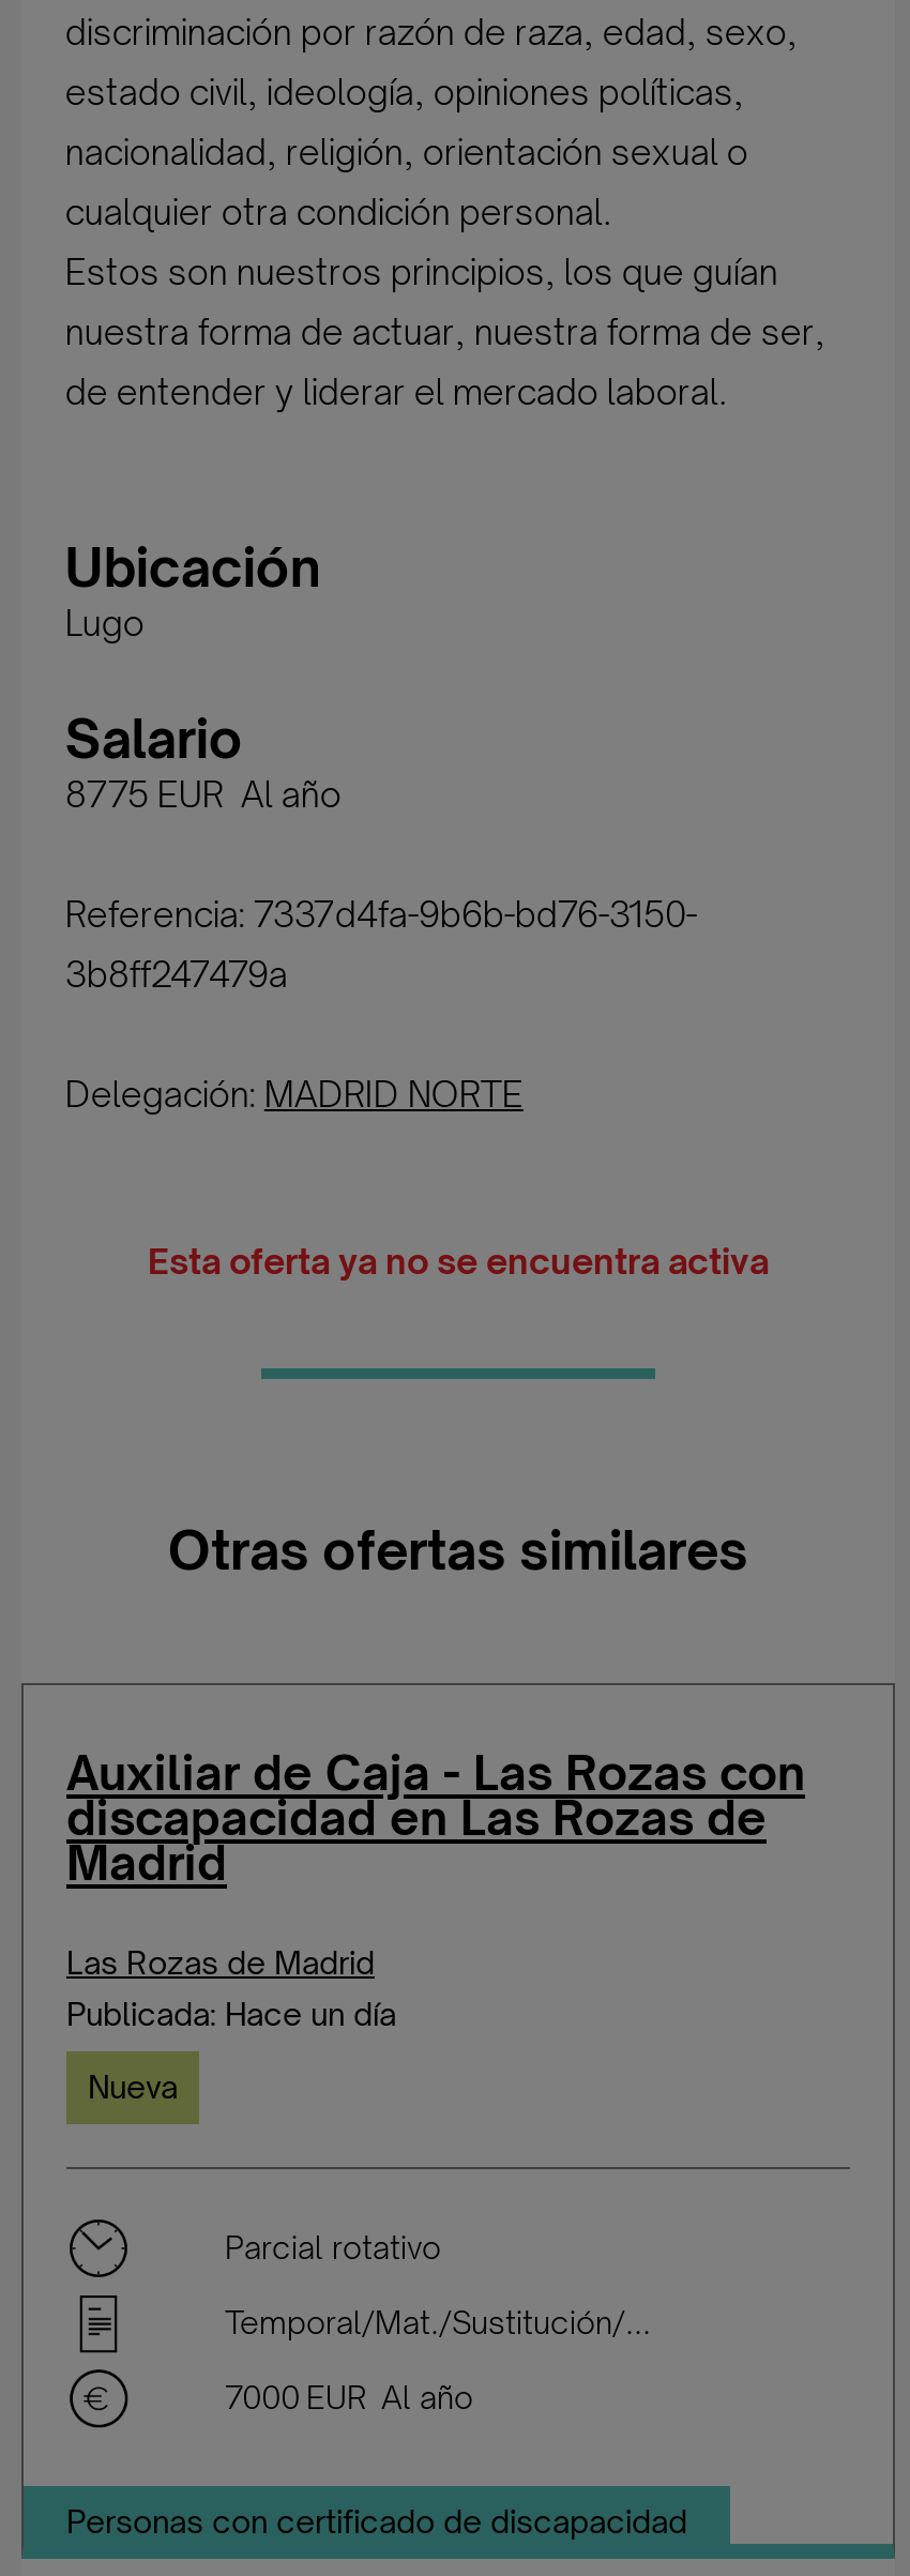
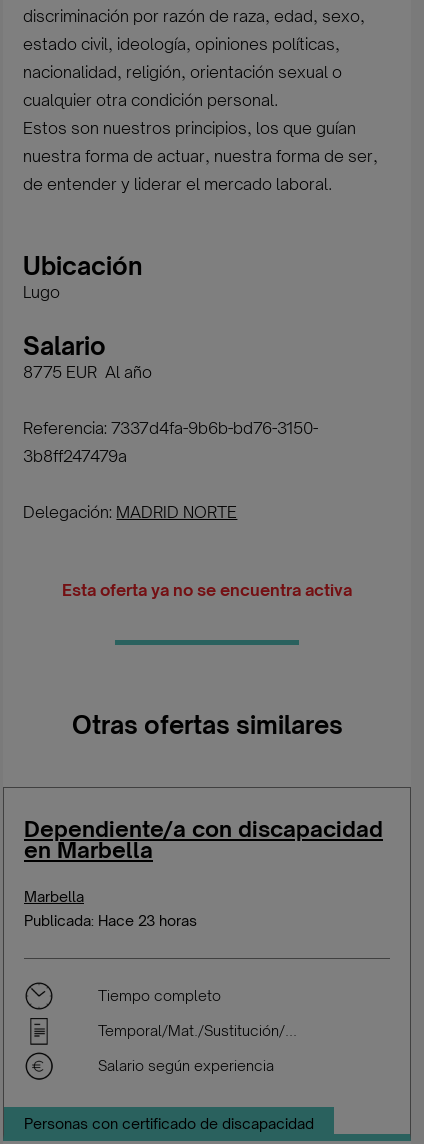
[66,1743,805,2105] Auxiliar de Caja - Las Rozas con | discapacidad en Las Rozas de | Madrid | Las Rozas de Madrid | Publicada: Hace un día | Nueva -> [24,815,383,929] Dependiente/a con discapacidad | en Marbella | Marbella | Publicada: Hace 23 horas
[225,2229,441,2266] Parcial rotativo -> [98,987,221,1004] Tiempo completo
[225,2379,473,2415] 7000 EUR Al año -> [98,1057,274,1074] Salario según experiencia

